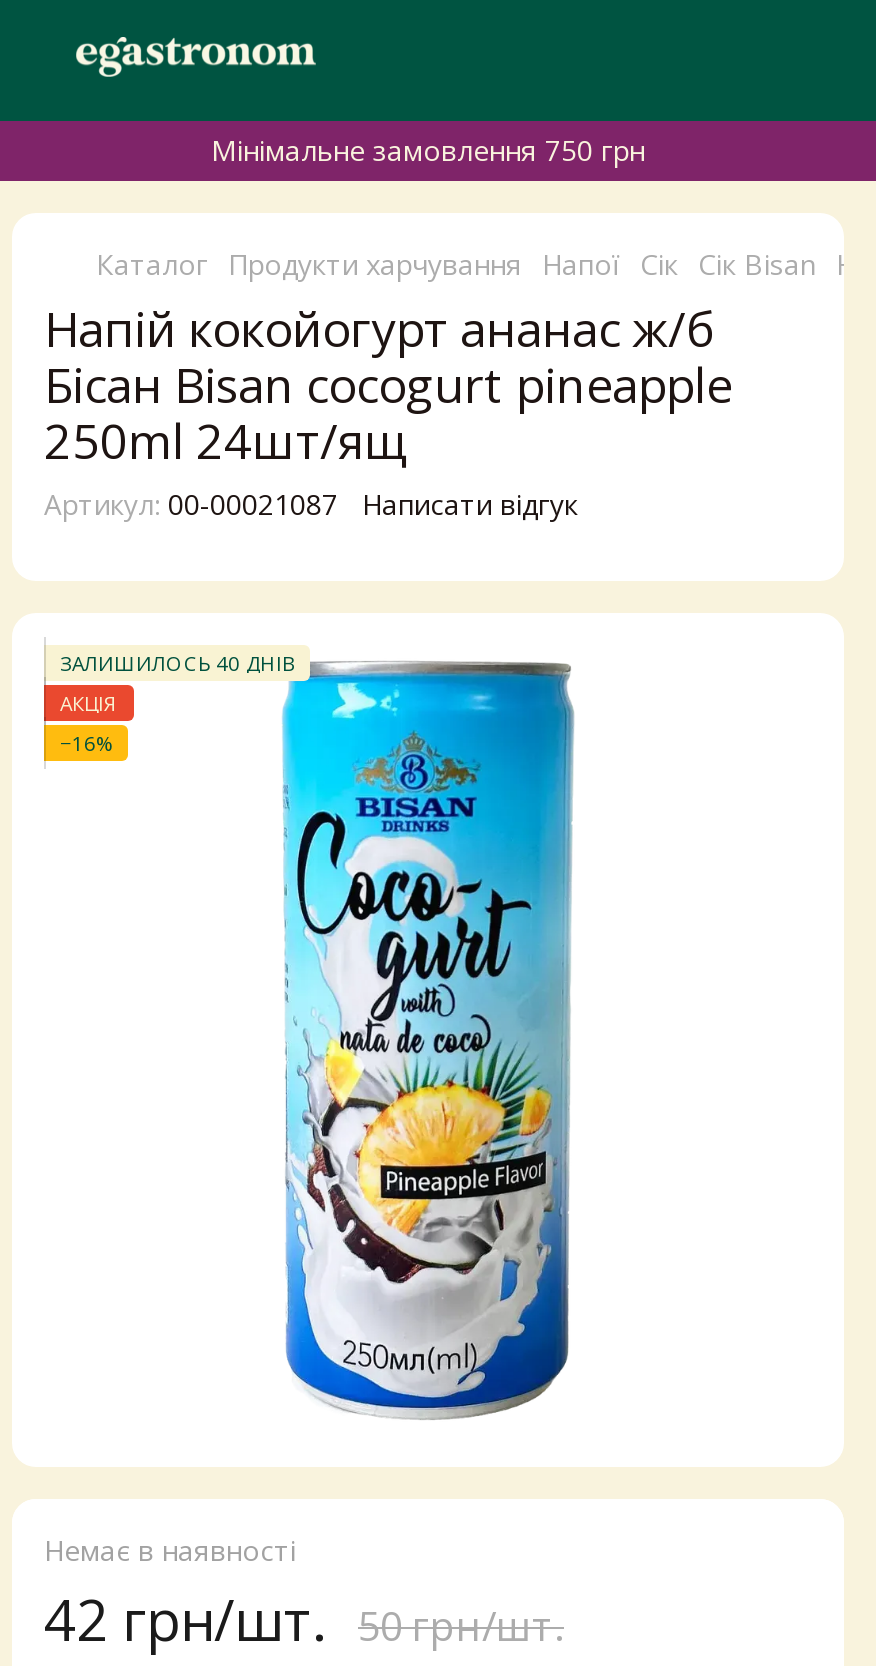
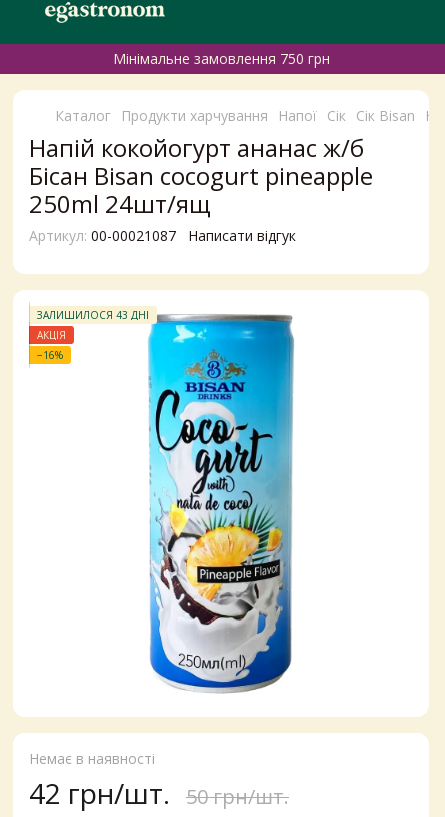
[60,649,294,677] ЗАЛИШИЛОСЬ 40 ДНІВ -> [37,308,149,322] ЗАЛИШИЛОСЯ 43 ДНІ

